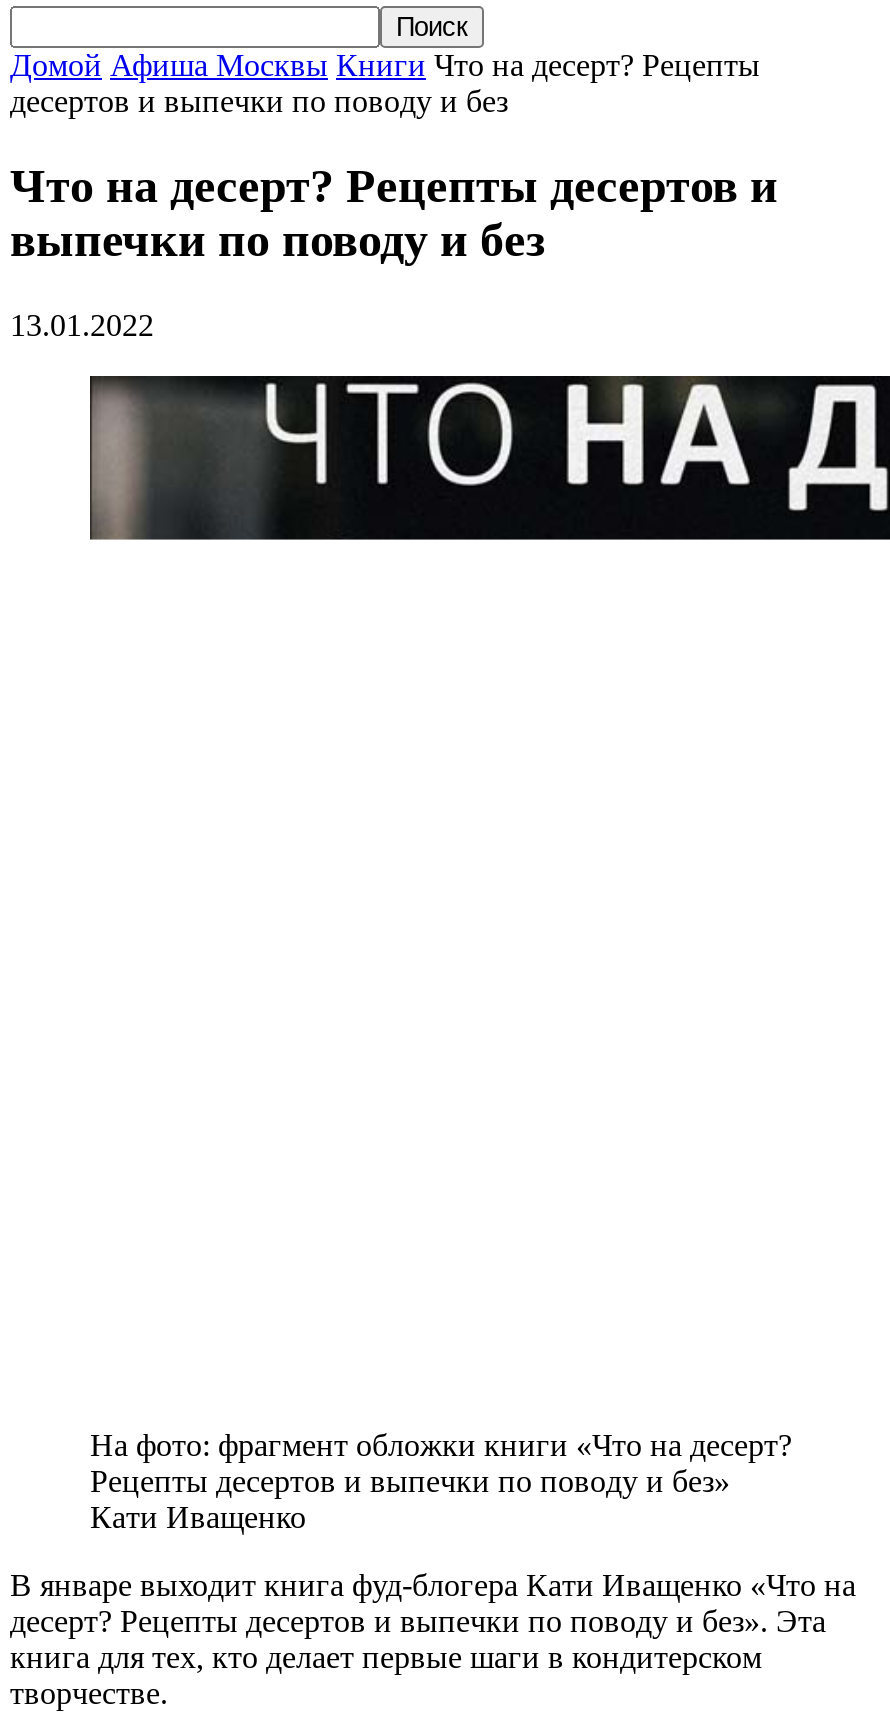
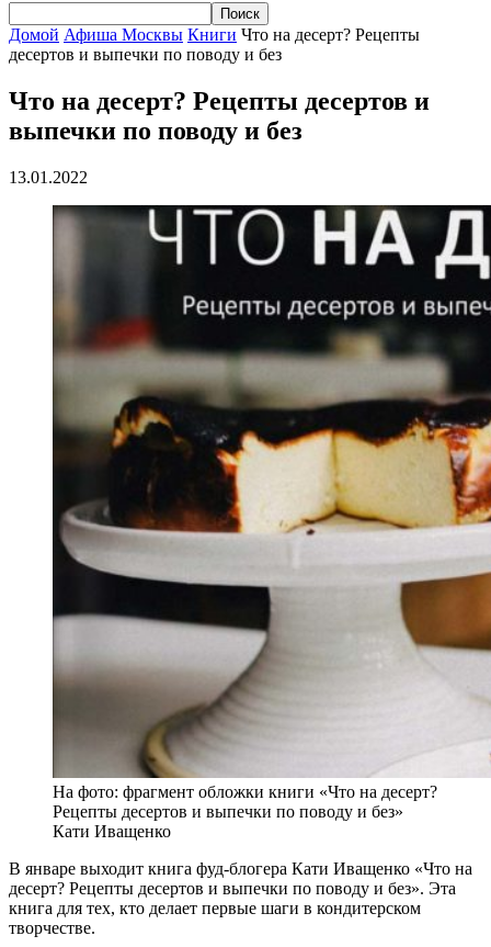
none -> [52,294,488,779] [image]

